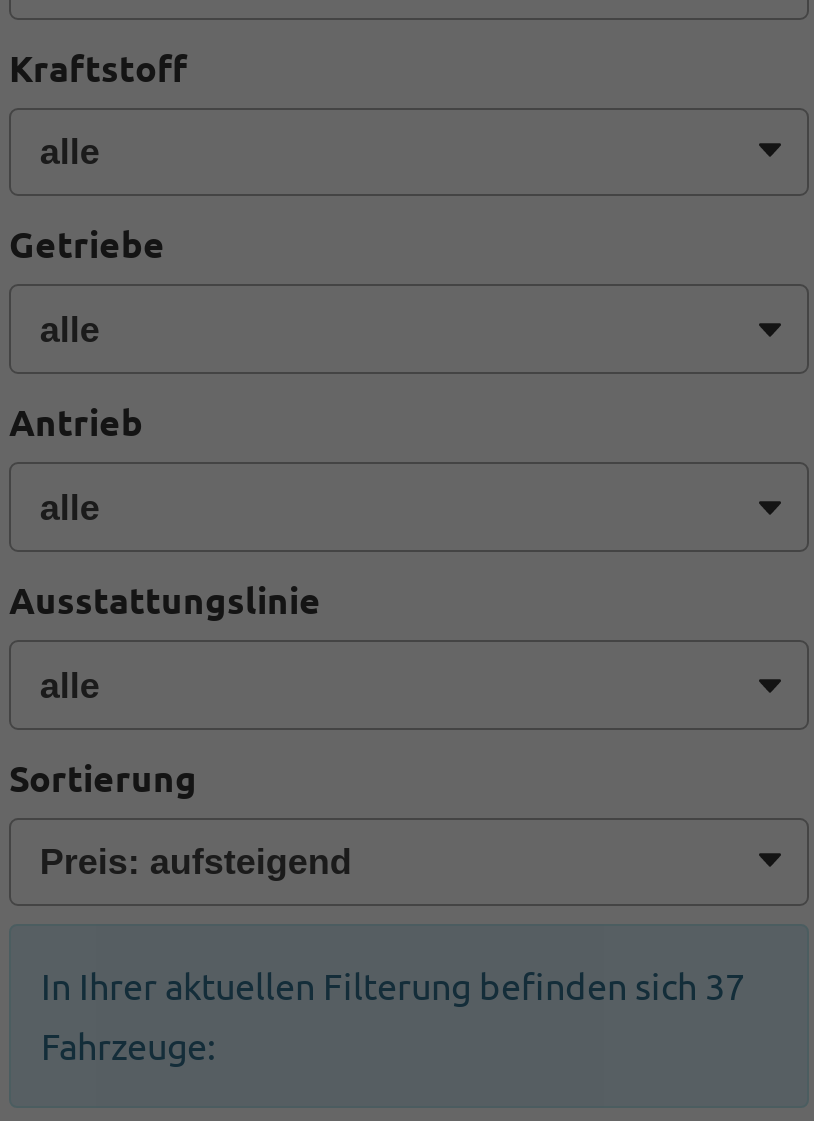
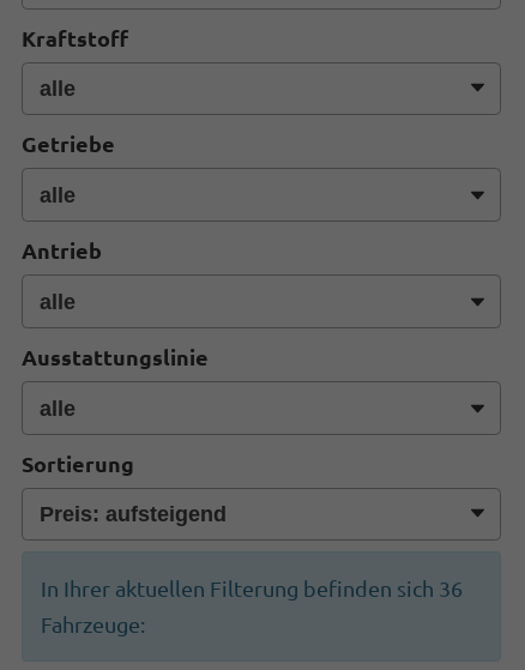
[41,967,745,1007] In Ihrer aktuellen Filterung befinden sich 37 -> [41,577,463,601] In Ihrer aktuellen Filterung befinden sich 36

